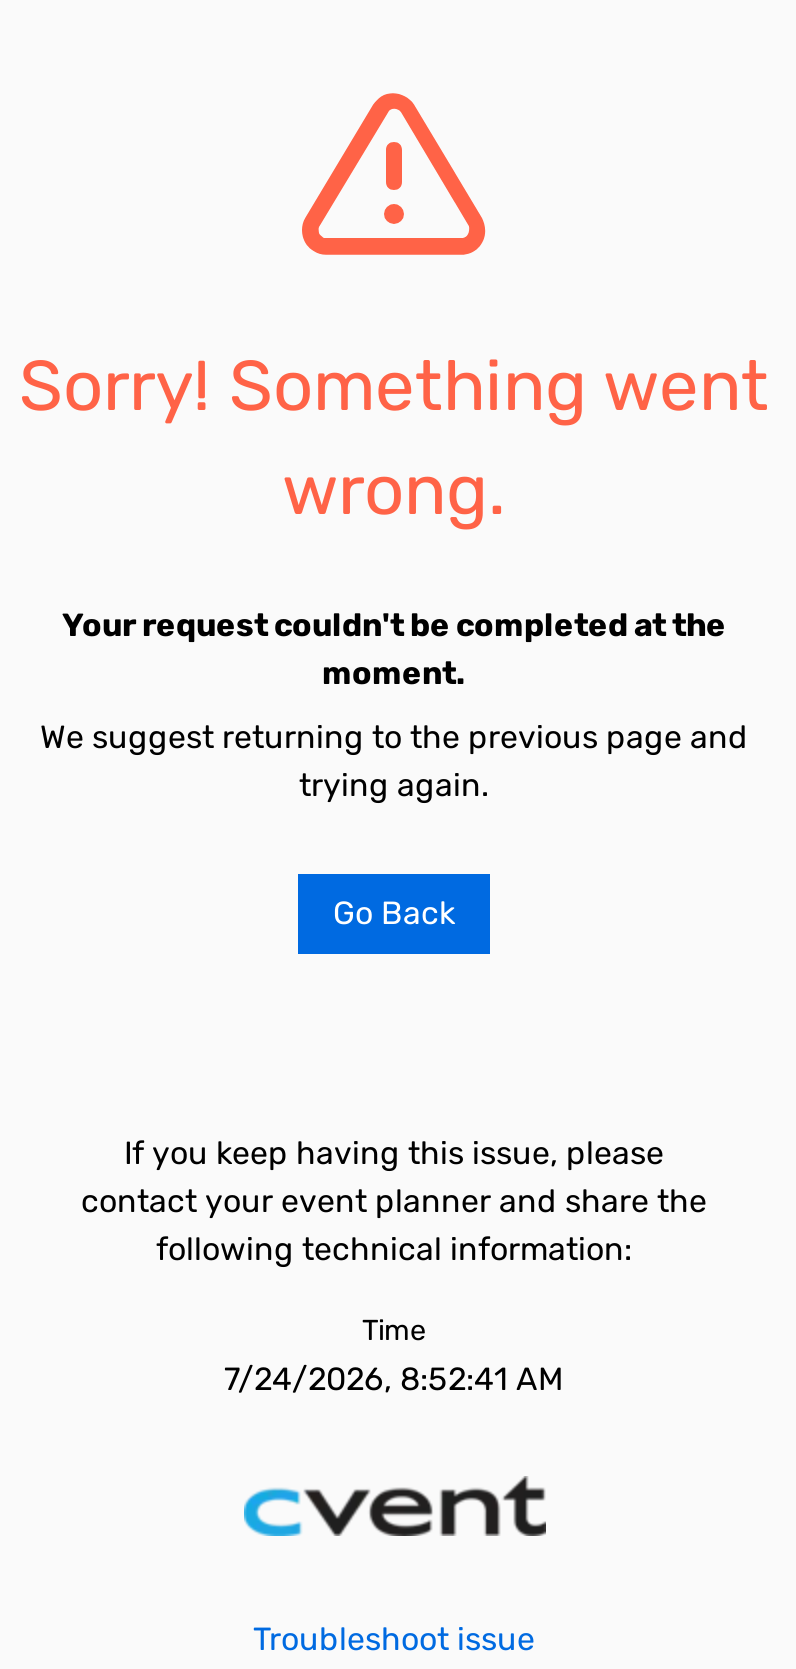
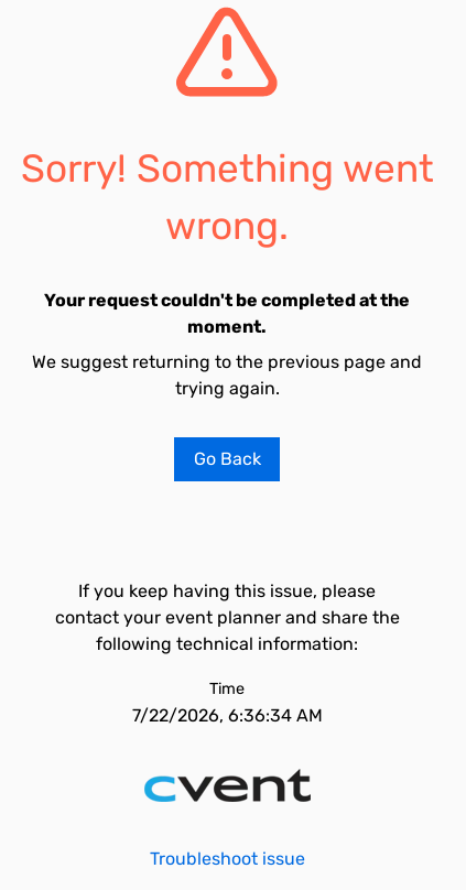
[224,1360,564,1398] 7/24/2026, 8:52:41 AM -> [132,705,322,726] 7/22/2026, 6:36:34 AM

